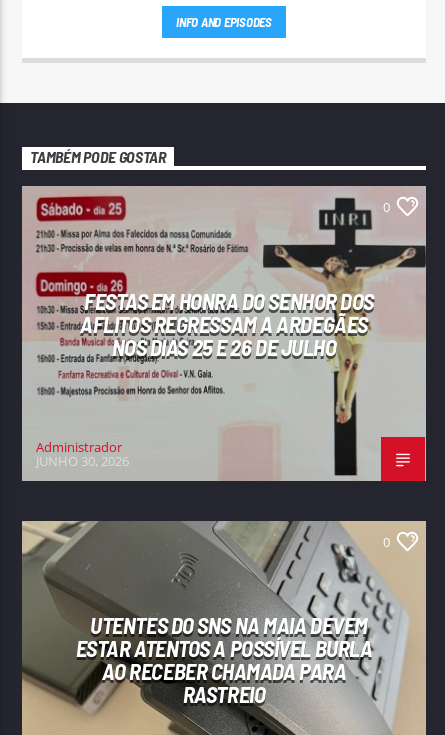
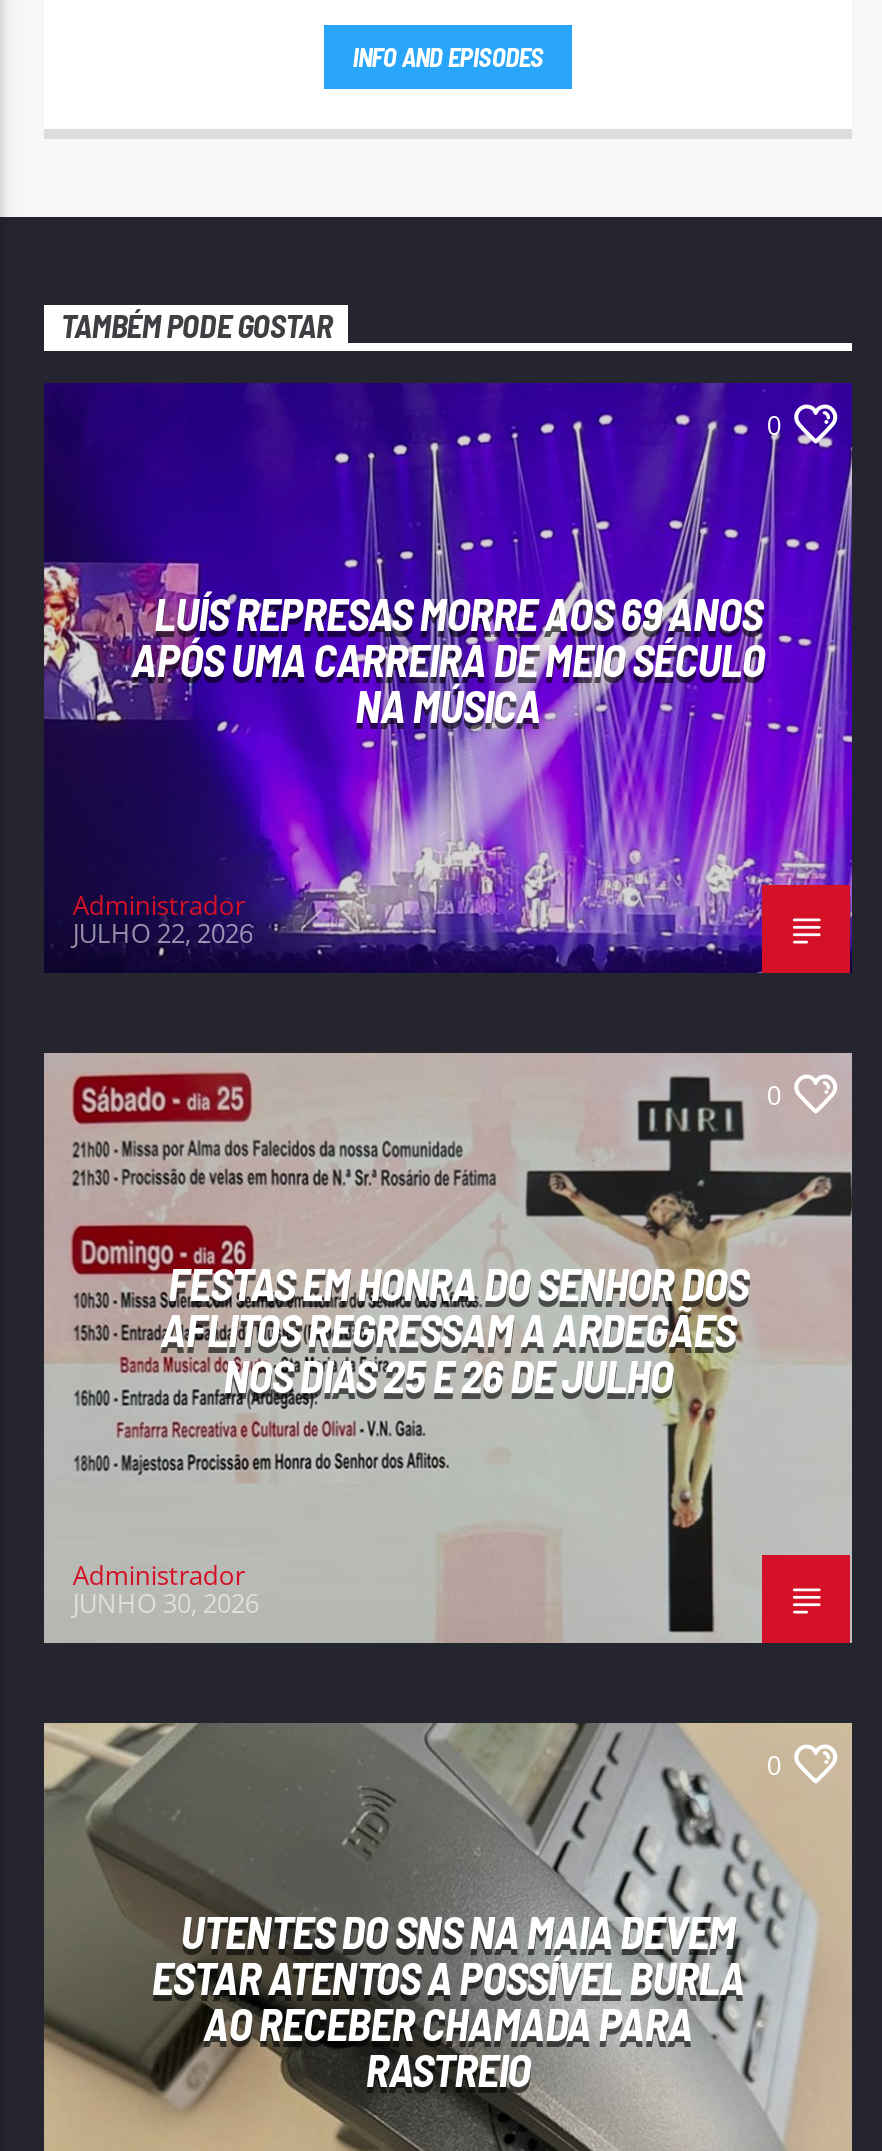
none -> [44,383,854,973] [image] | 0
none -> [73,887,253,950] Administrador | JULHO 22, 2026
none -> [131,587,765,731] LUÍS REPRESAS MORRE AOS 69 ANOS | APÓS UMA CARREIRA DE MEIO SÉCULO | NA MÚSICA

